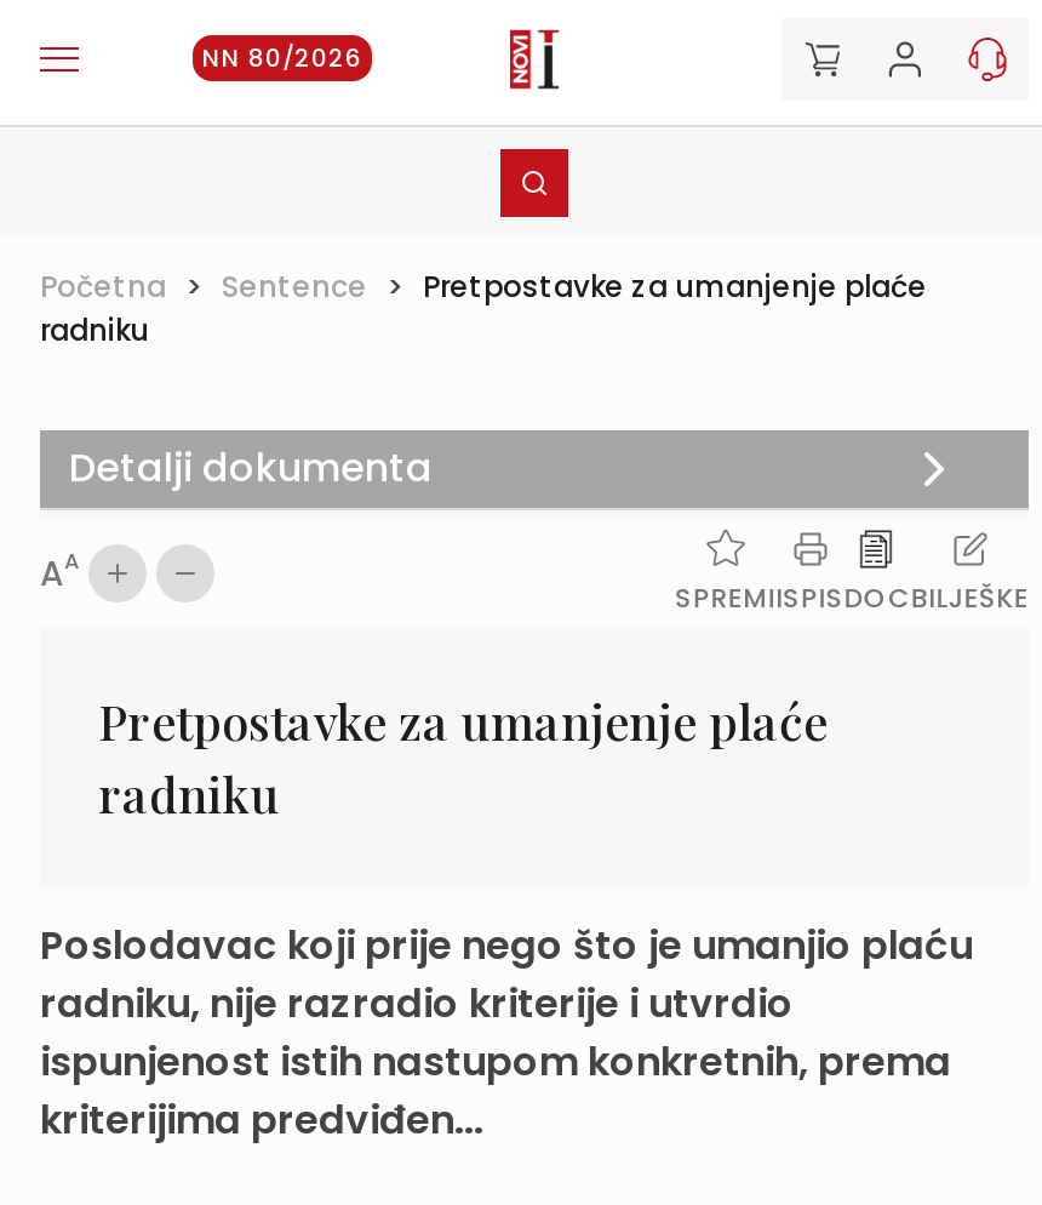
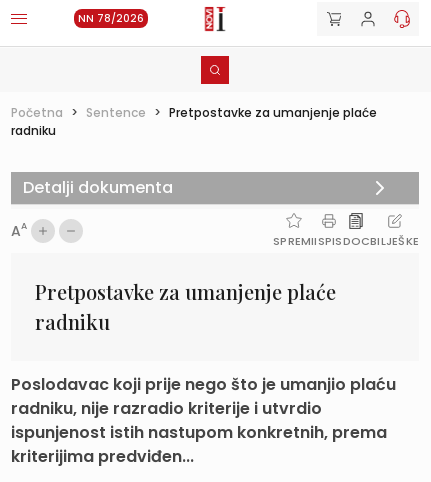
[202,40,362,76] NN 80/2026 -> [78,11,144,26] NN 78/2026

